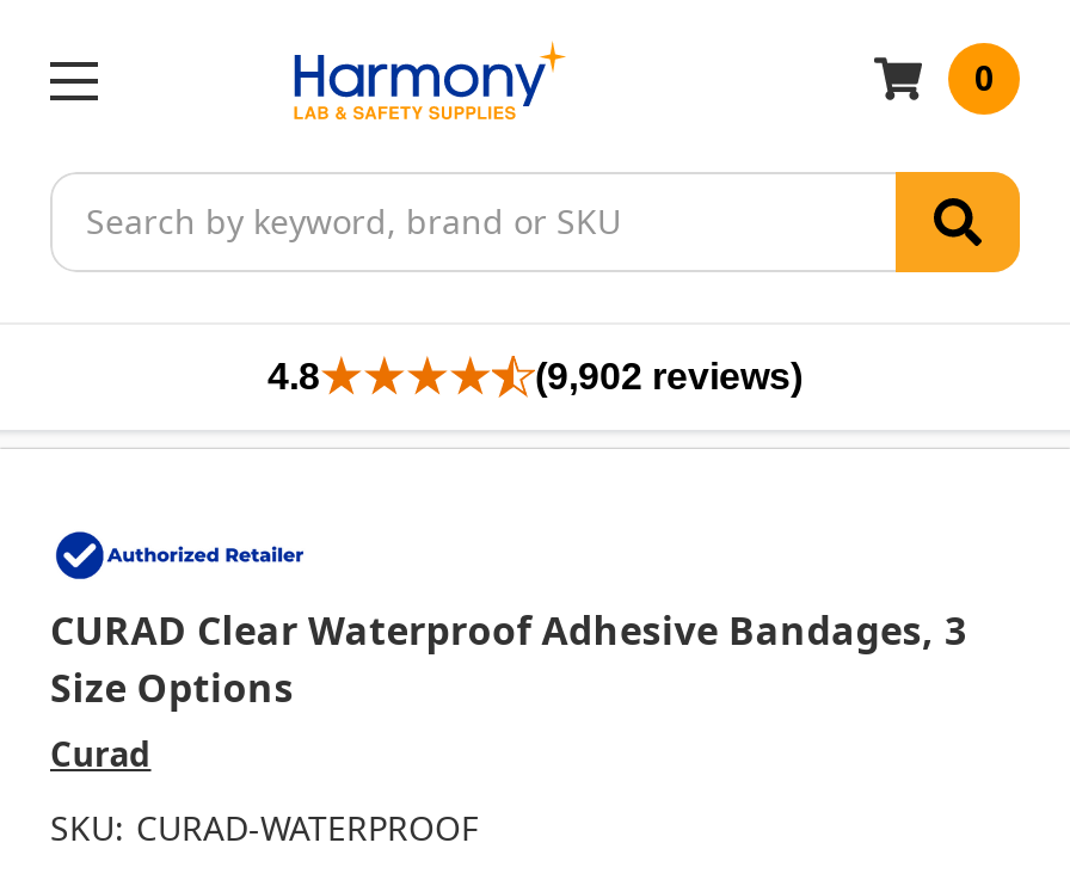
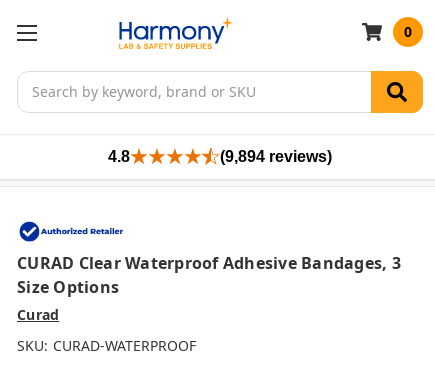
[535,356,802,396] (9,902 reviews) -> [220,148,332,165] (9,894 reviews)

